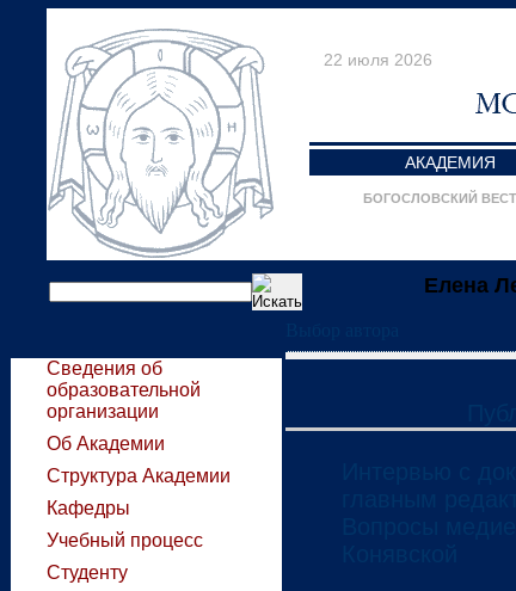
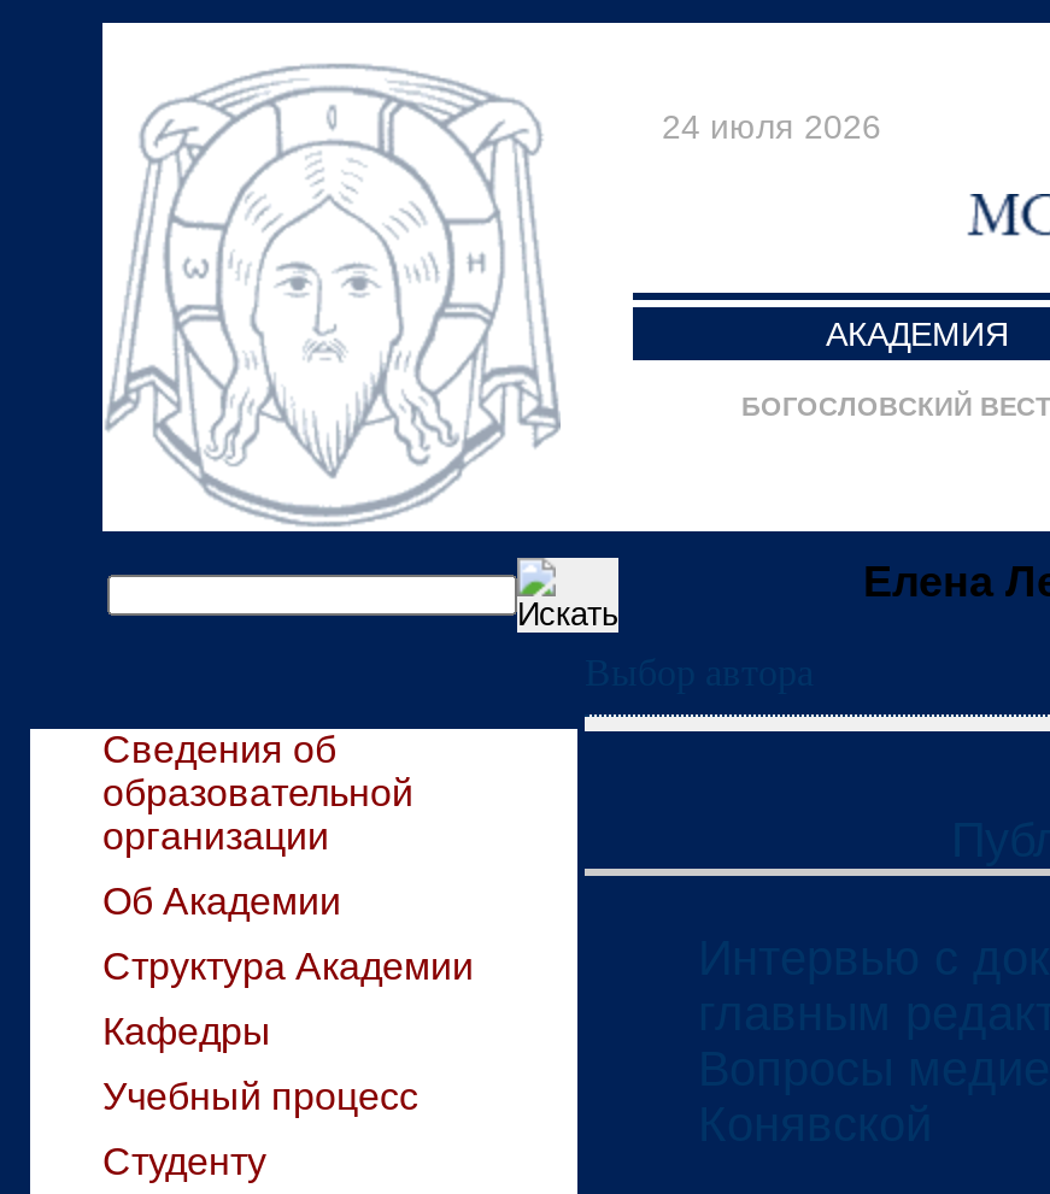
[324,50,432,69] 22 июля 2026 -> [662,107,881,146] 24 июля 2026

